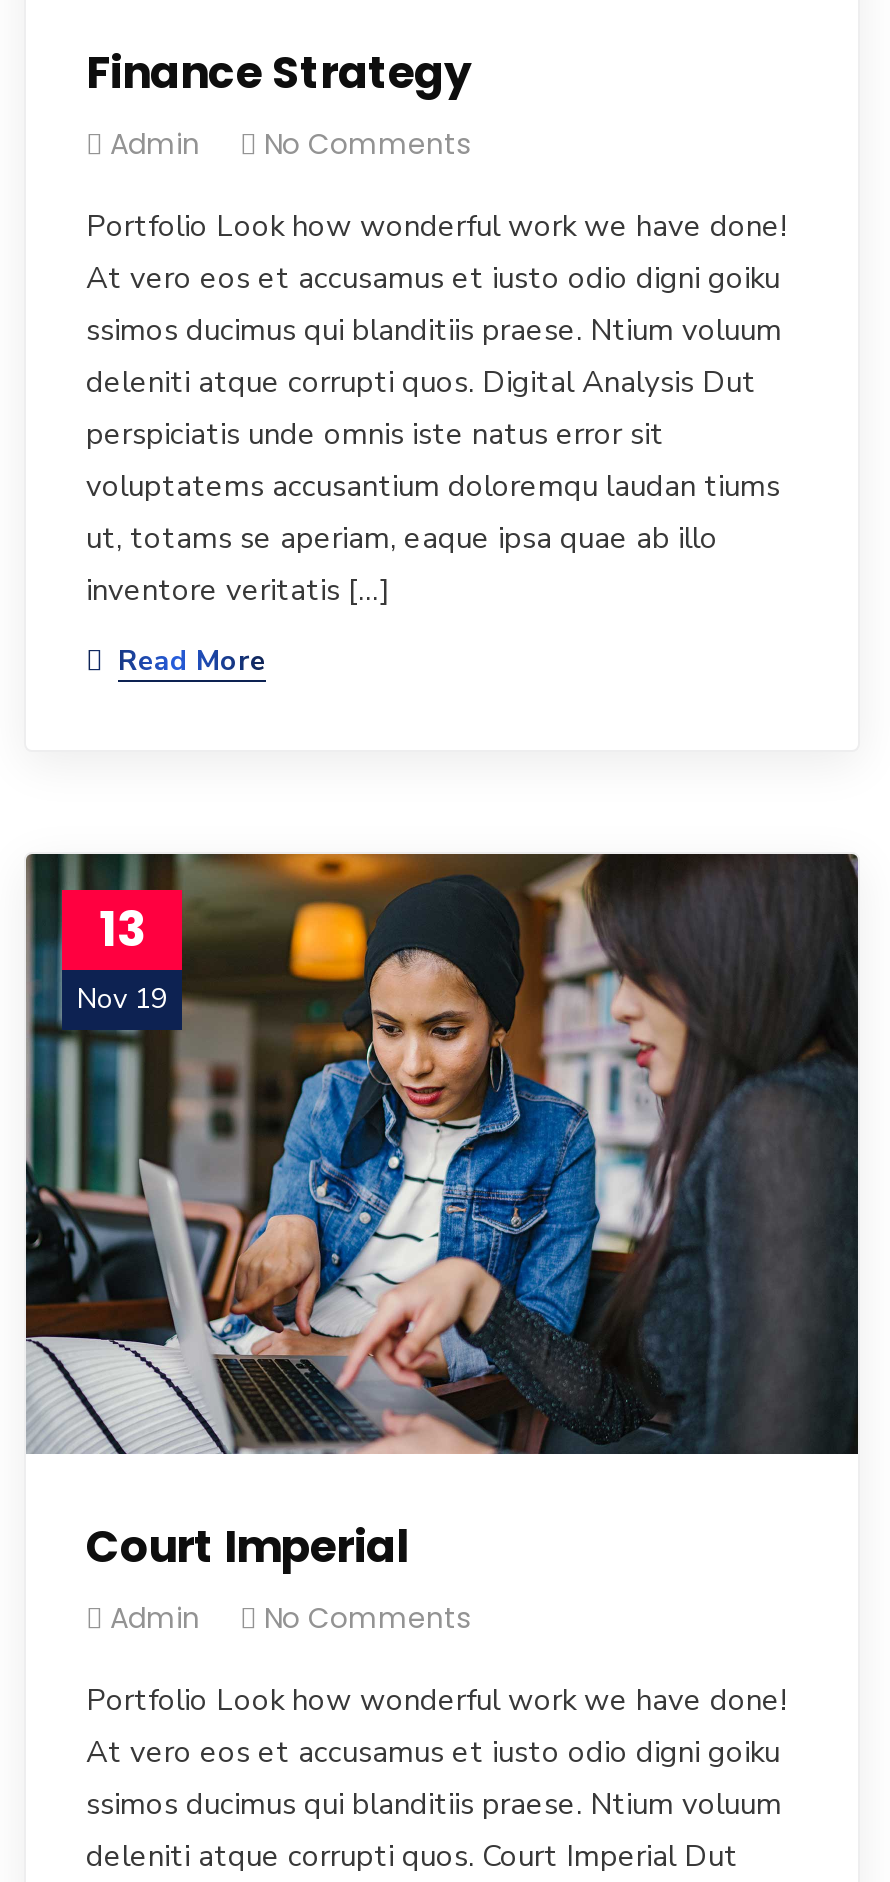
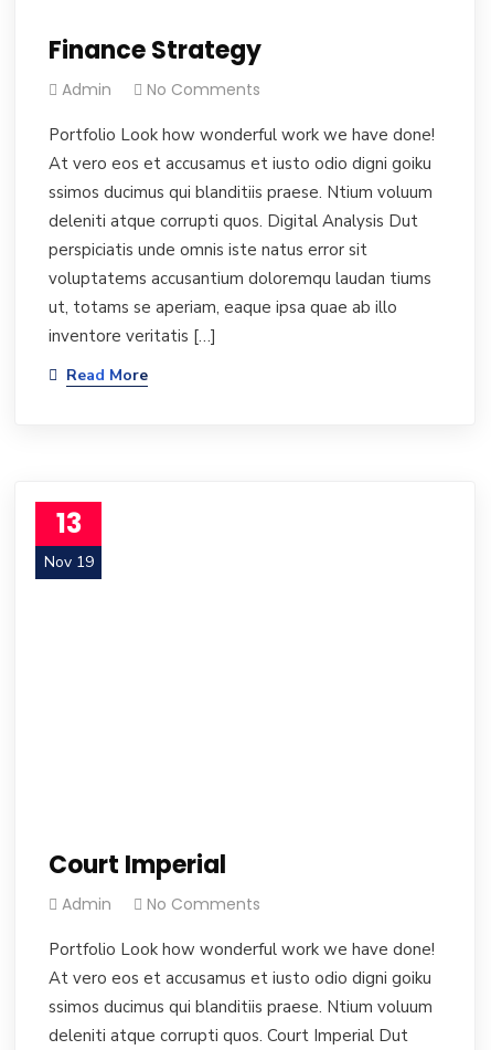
[24,852,860,1456] [image] -> none

